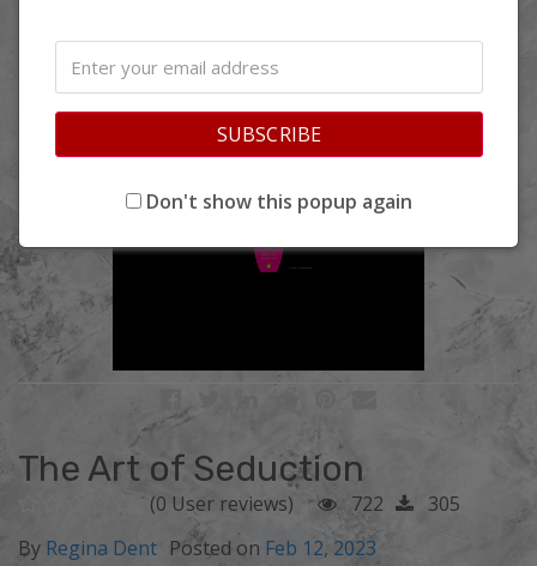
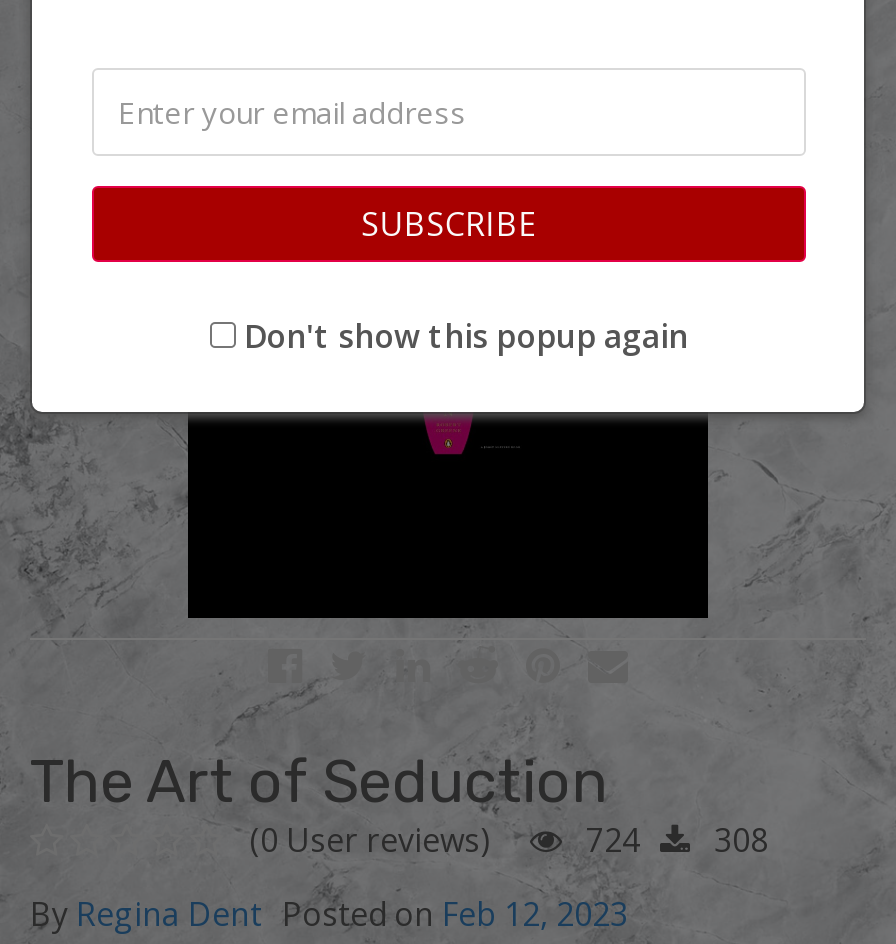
[337,490,384,517] 722 -> [562,818,640,862] 724
[414,490,460,517] 305 -> [690,818,768,862] 308

